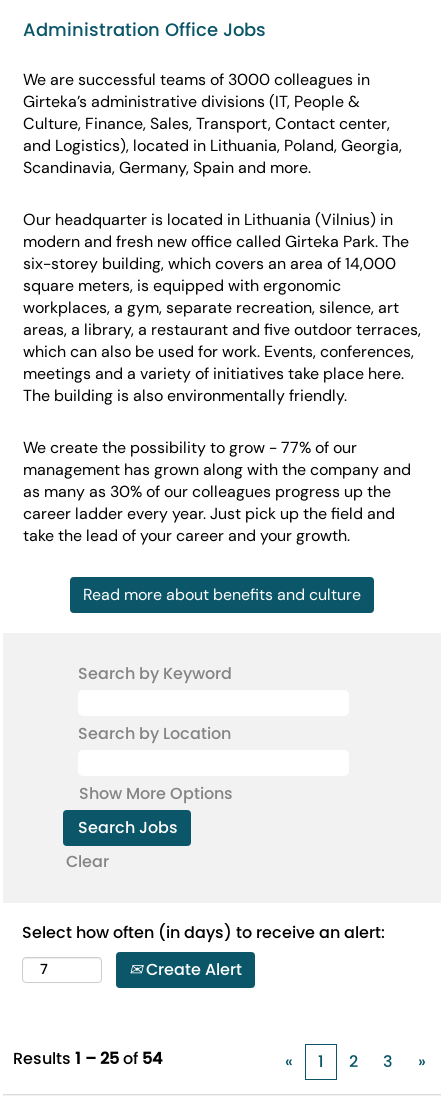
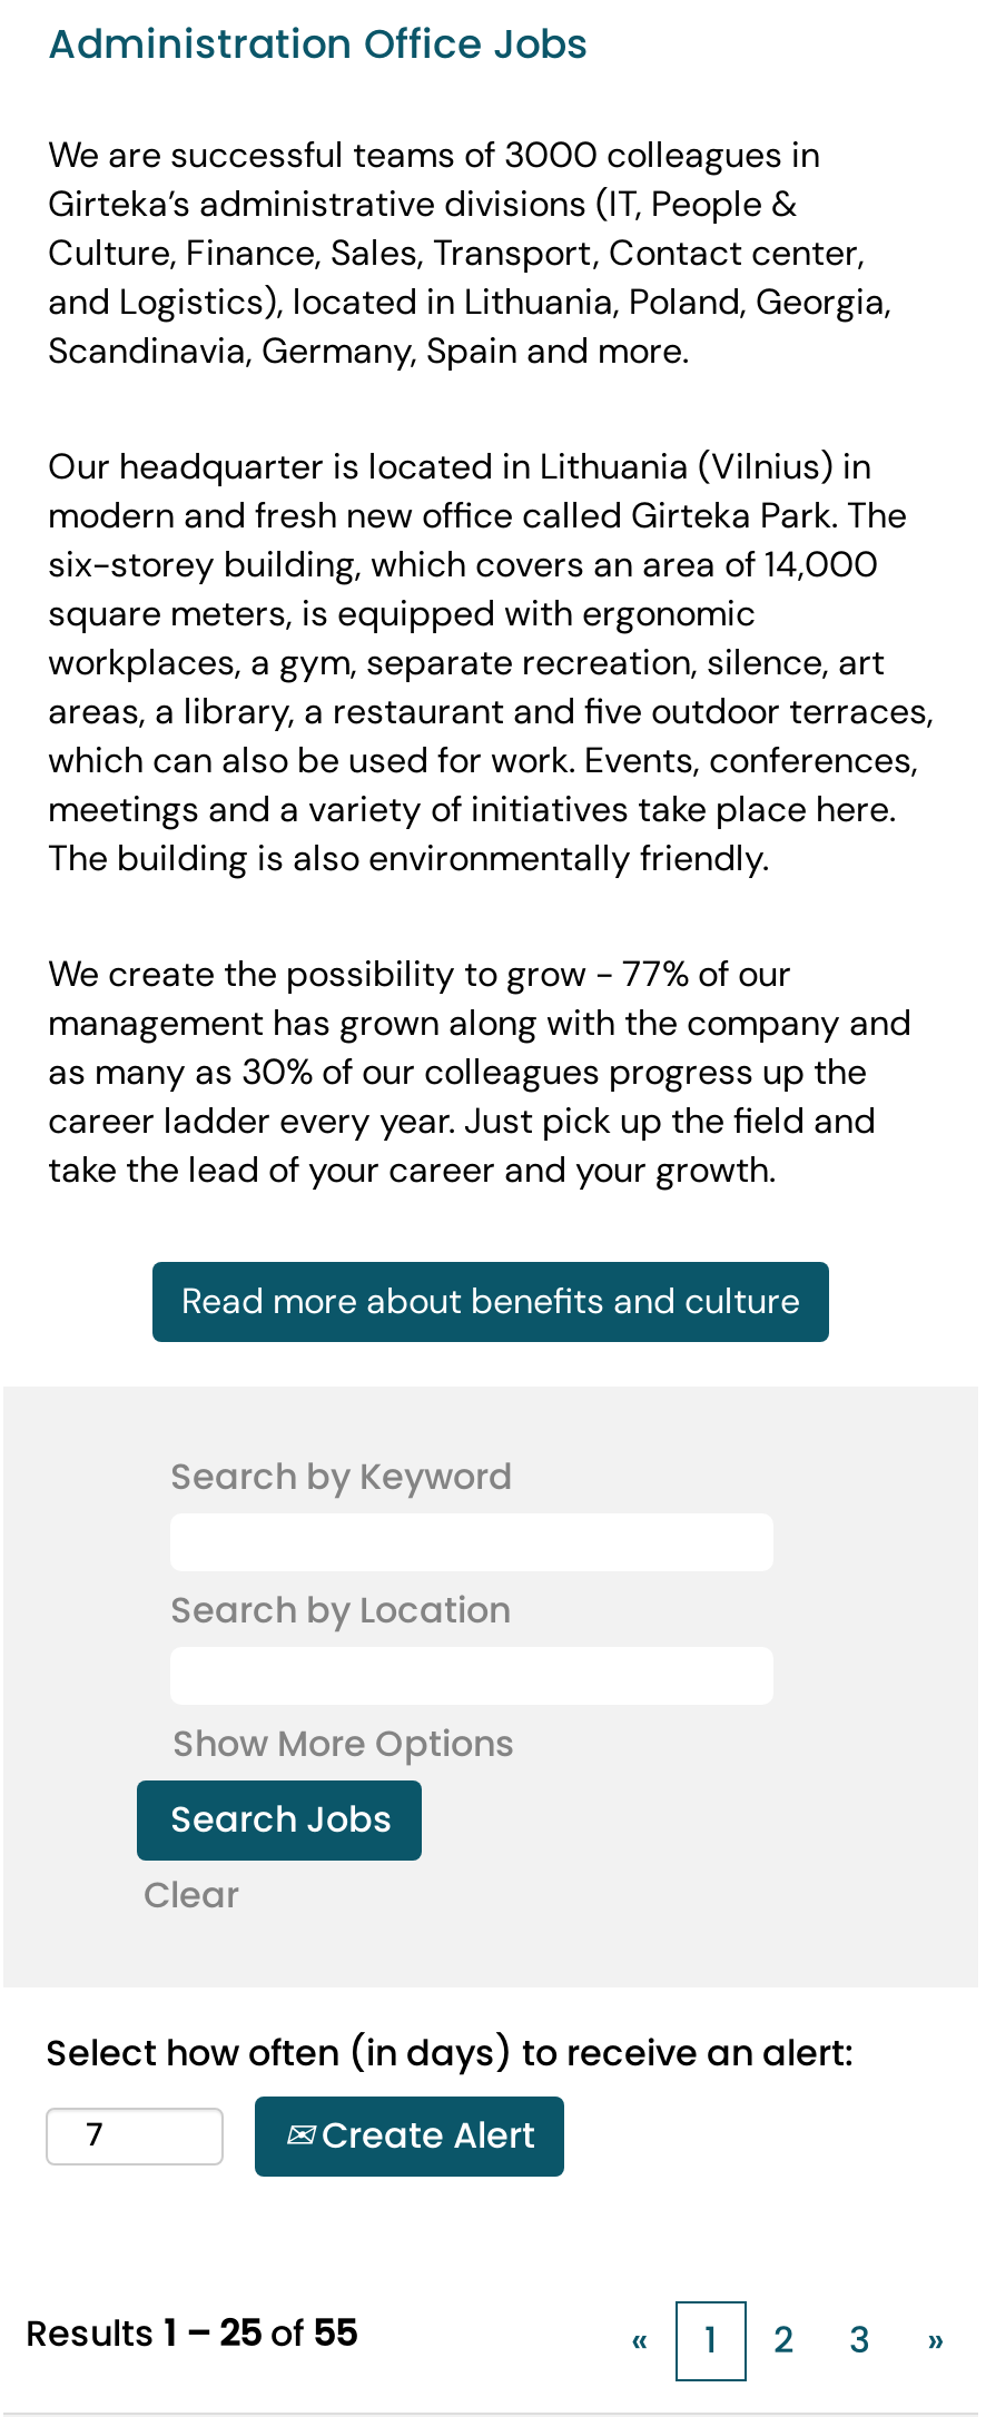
[13,1047,162,1070] Results 1 – 25 of 54 -> [26,2308,357,2359] Results 1 – 25 of 55

